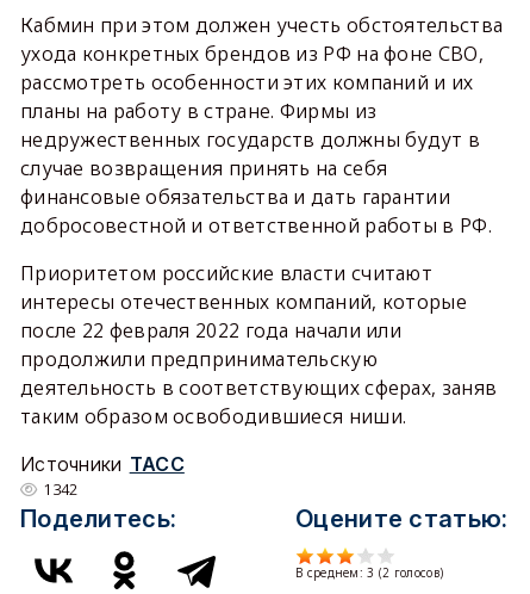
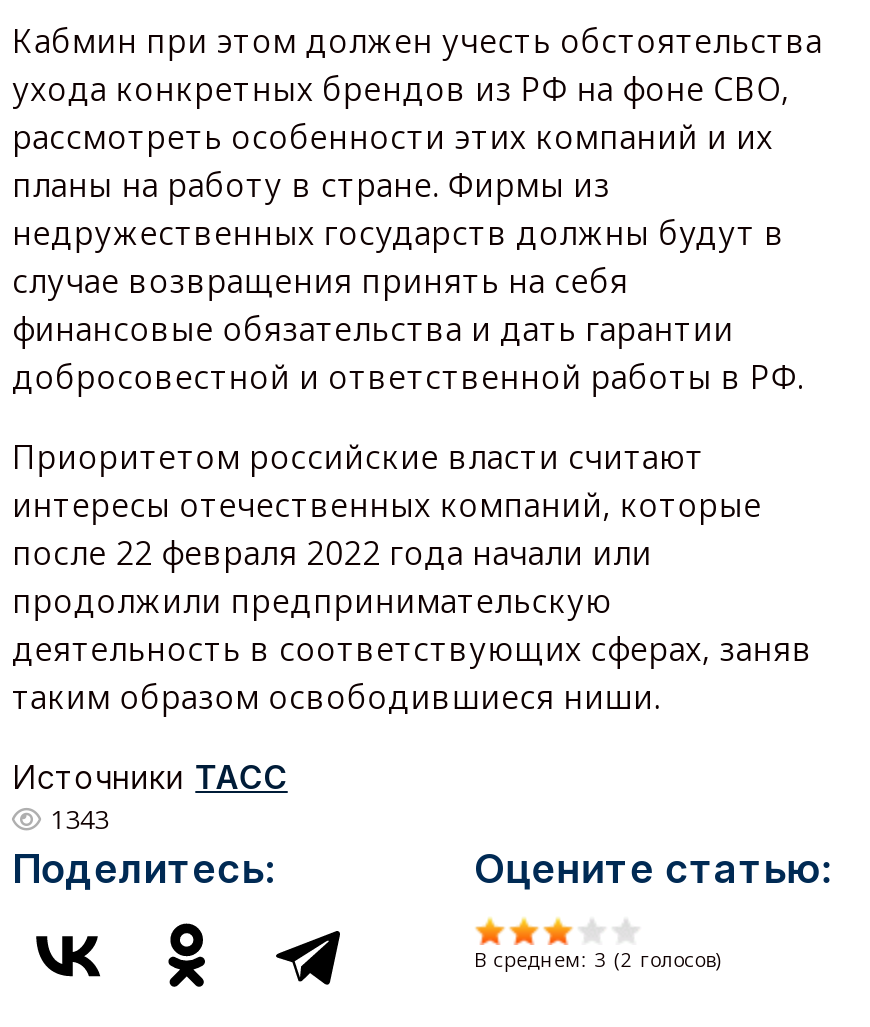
[43,478,78,500] 1342 -> [51,801,109,837] 1343

